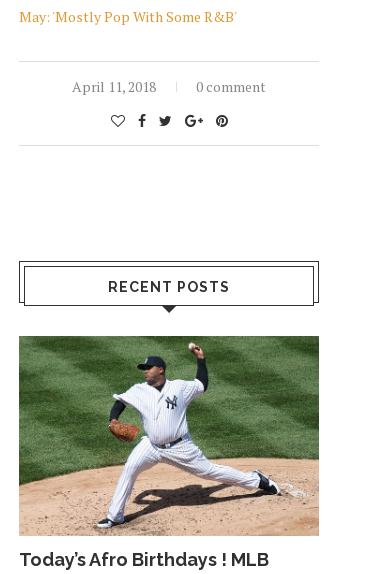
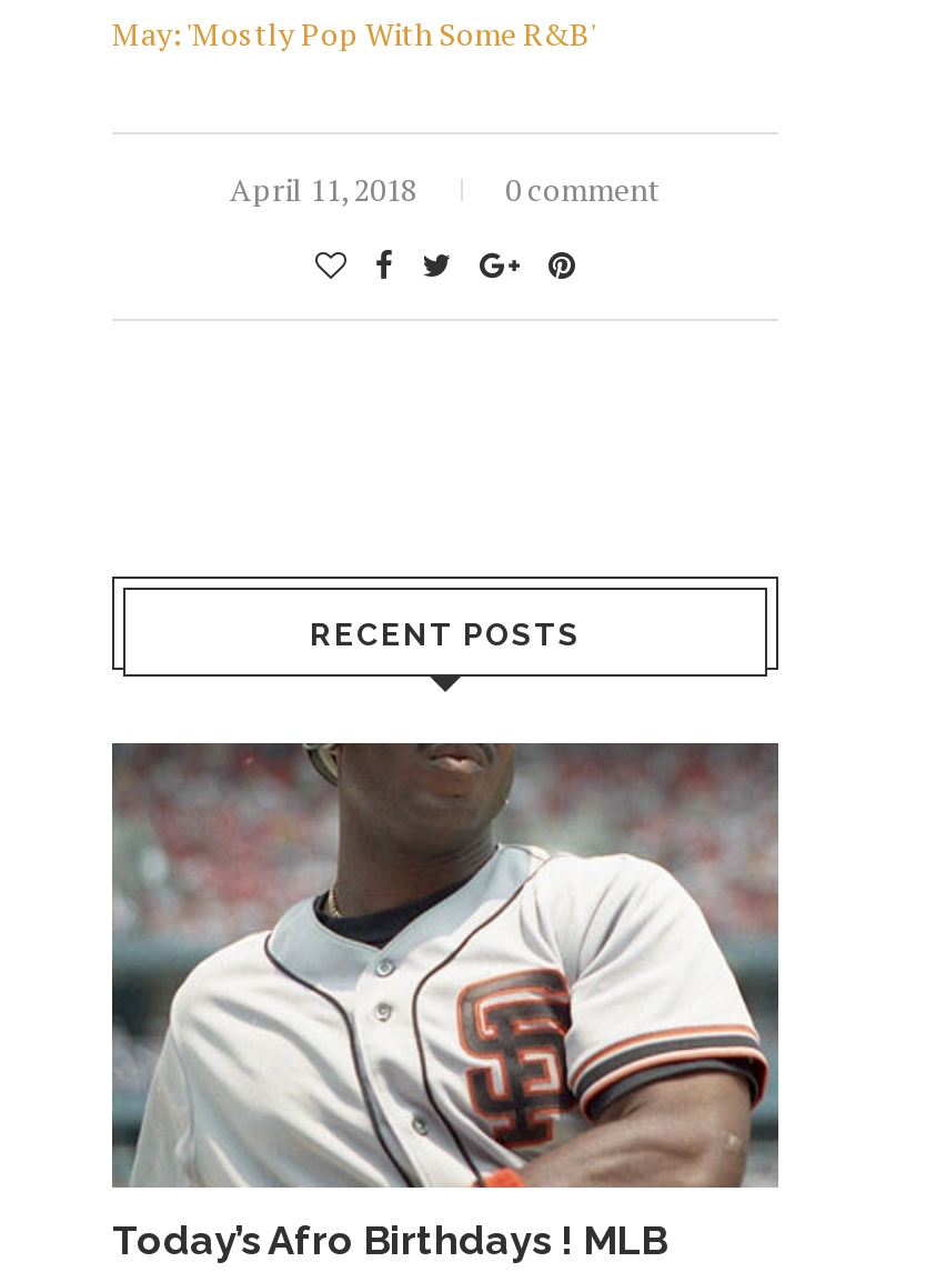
[18,336,320,536] [image] -> [110,741,781,1190] [image]

